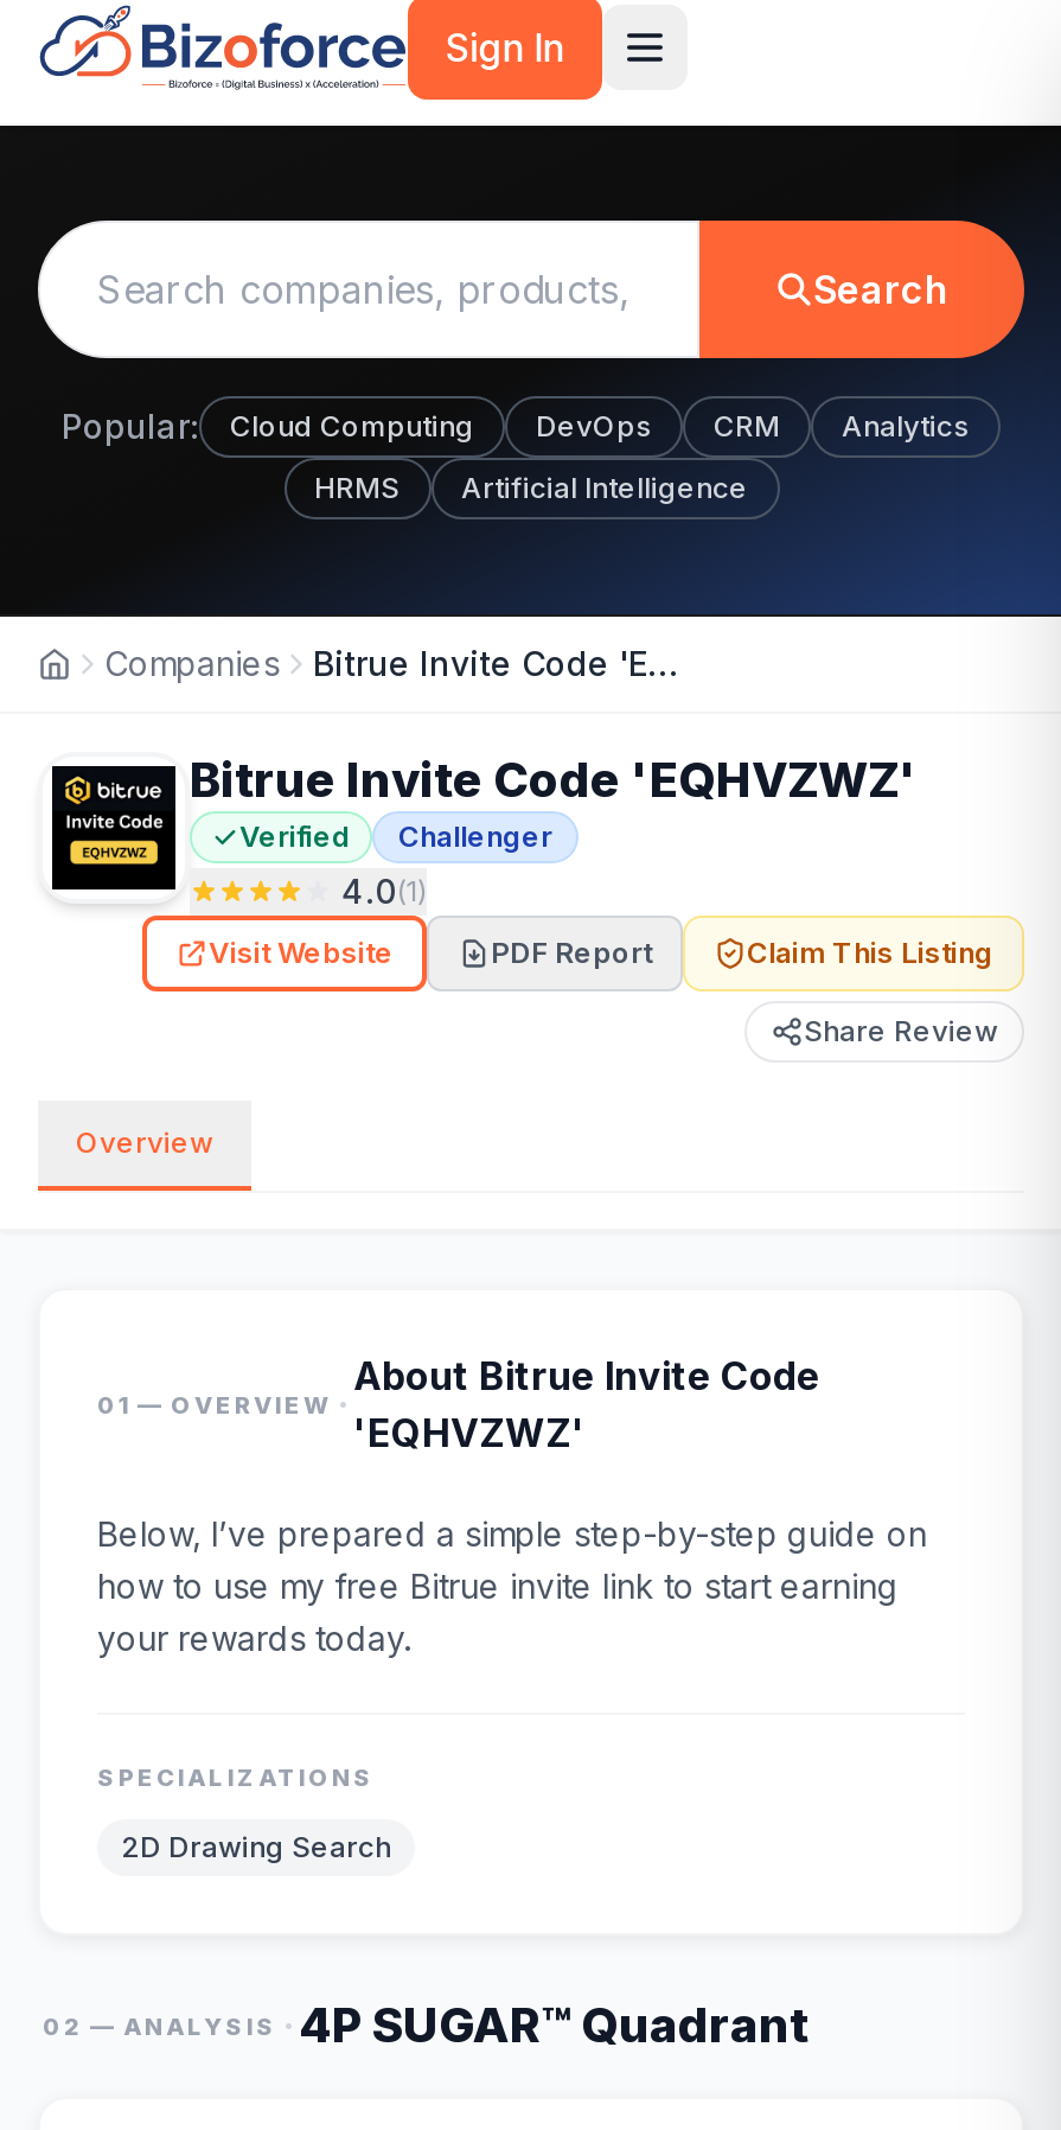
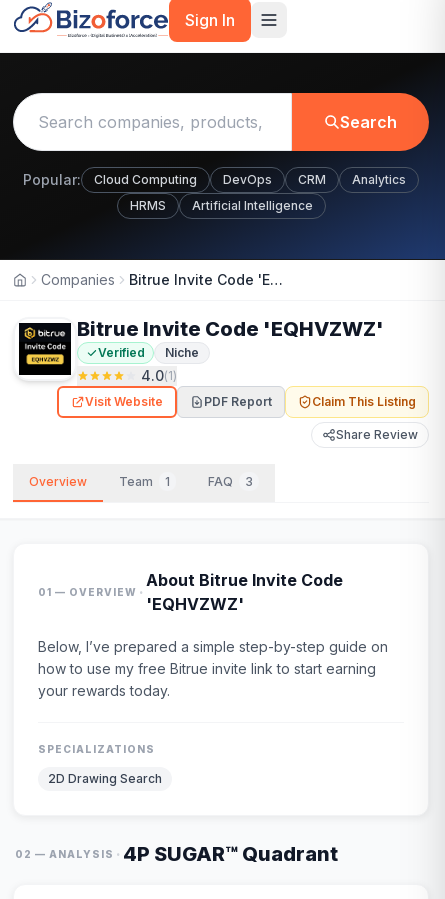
[398,818,552,854] Challenger -> [165,345,199,360] Niche
none -> [119,474,253,489] Team | 1 | FAQ | 3

